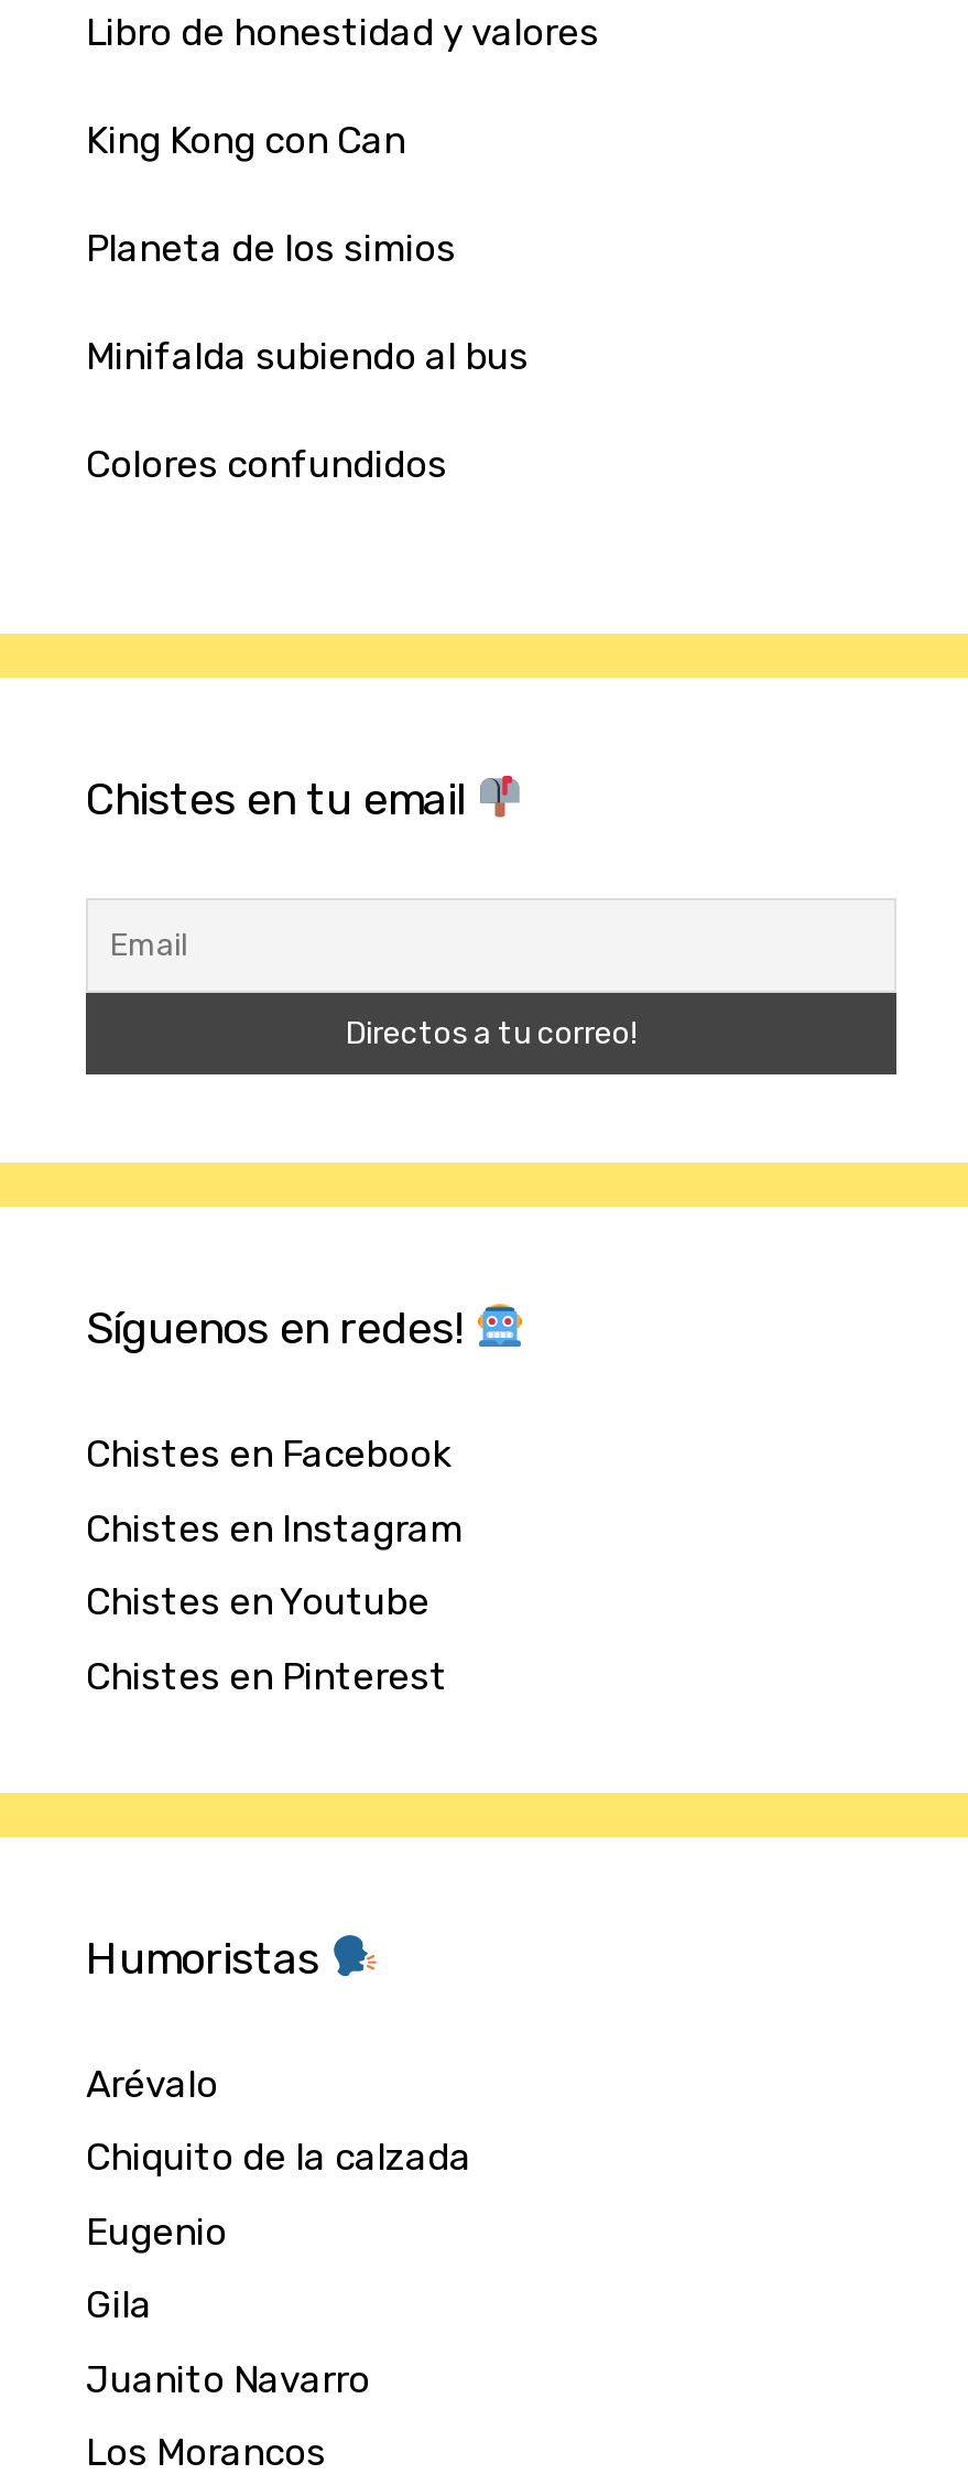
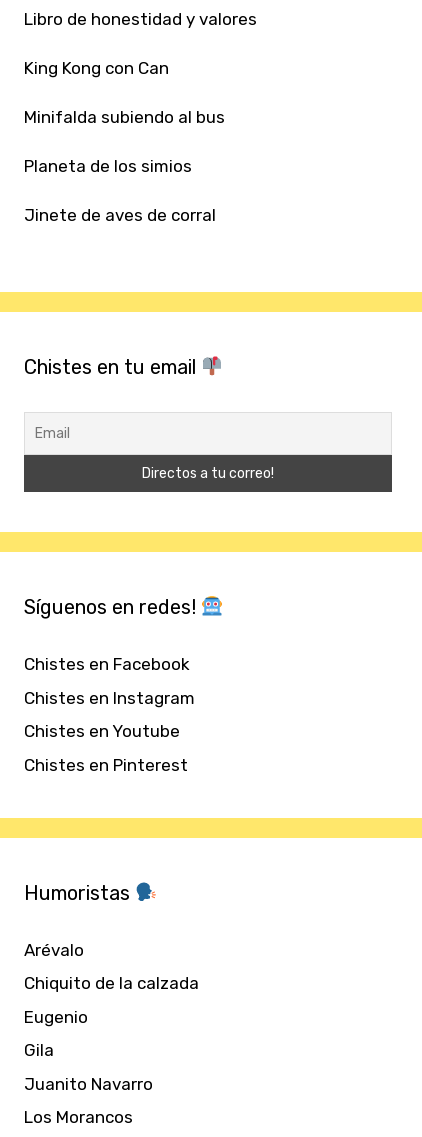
moved [86,227,456,271] -> [24,156,192,176]: Planeta de los simios
moved [86,335,529,379] -> [24,107,225,127]: Minifalda subiendo al bus
[86,443,447,487] Colores confundidos -> [24,205,216,225] Jinete de aves de corral

